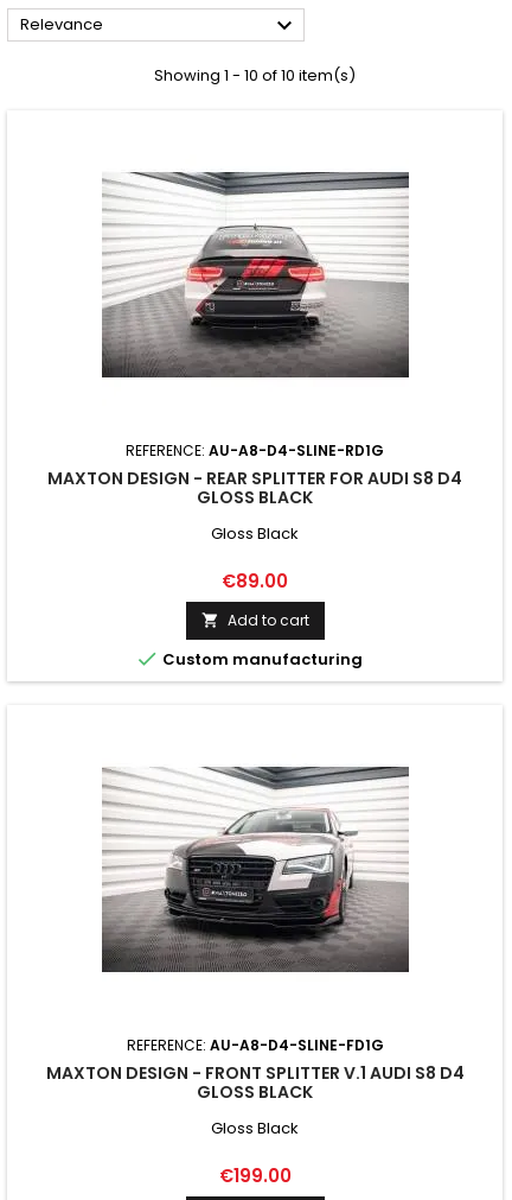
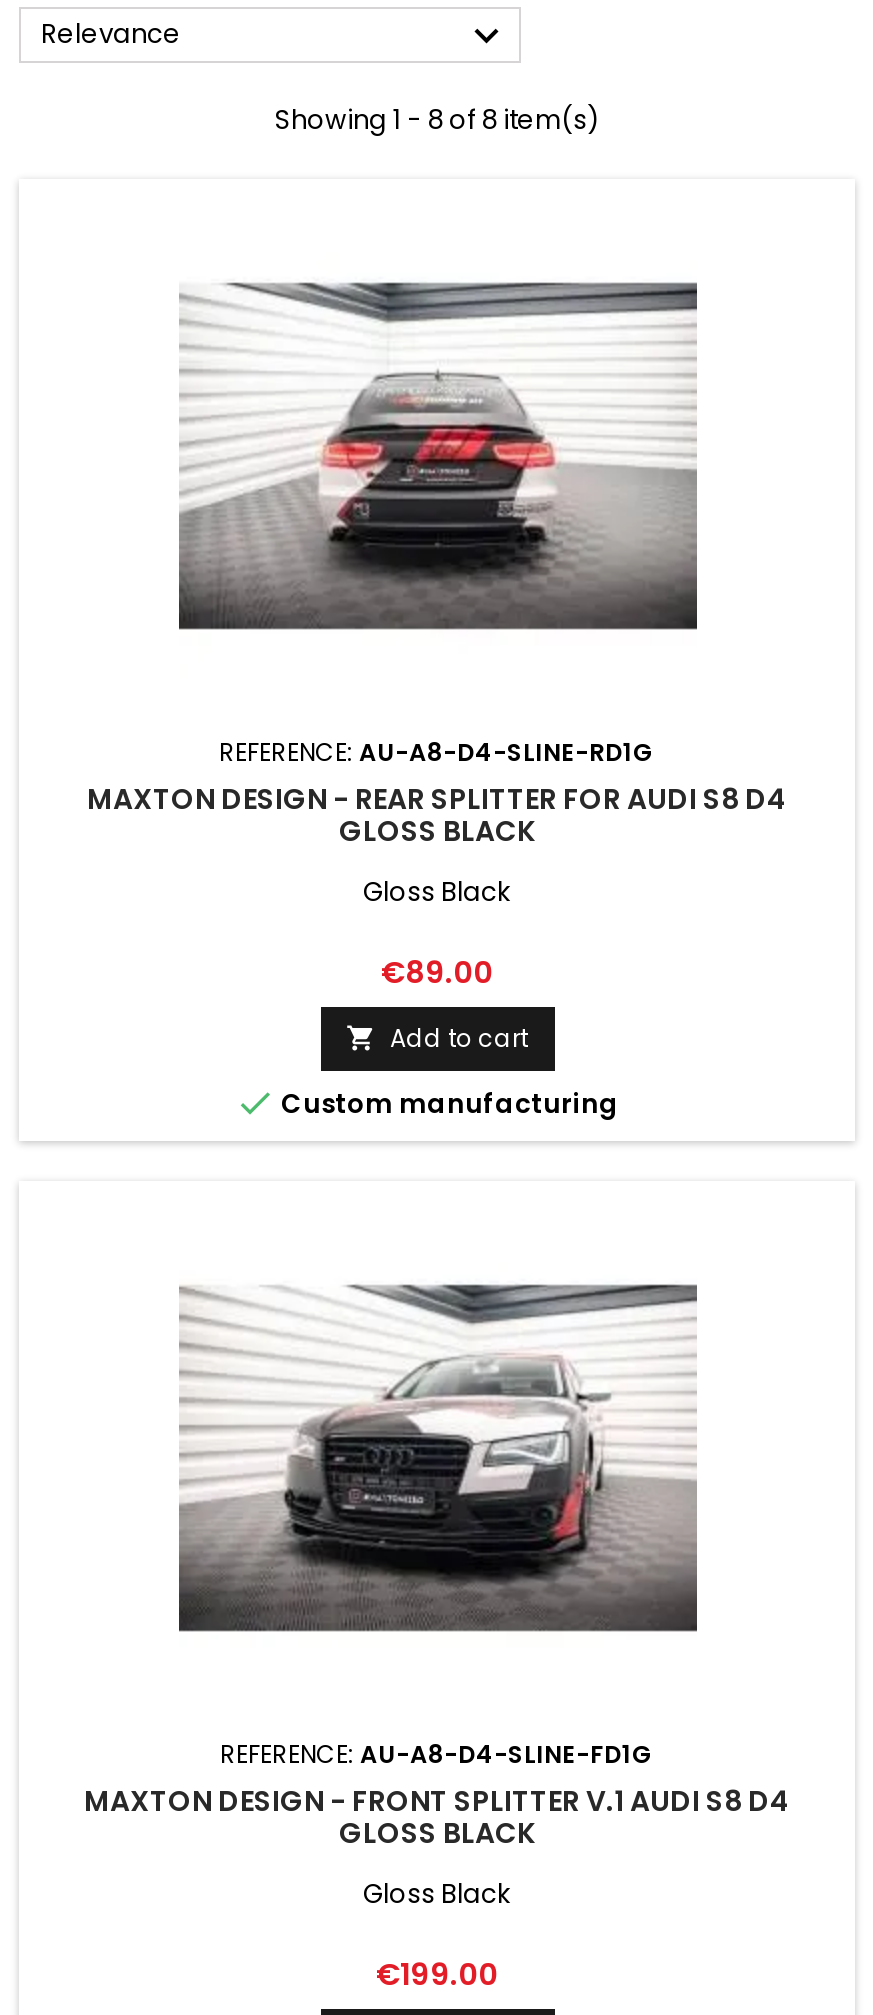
[154,65,356,87] Showing 1 - 10 of 10 item(s) -> [275,102,599,140] Showing 1 - 8 of 8 item(s)

